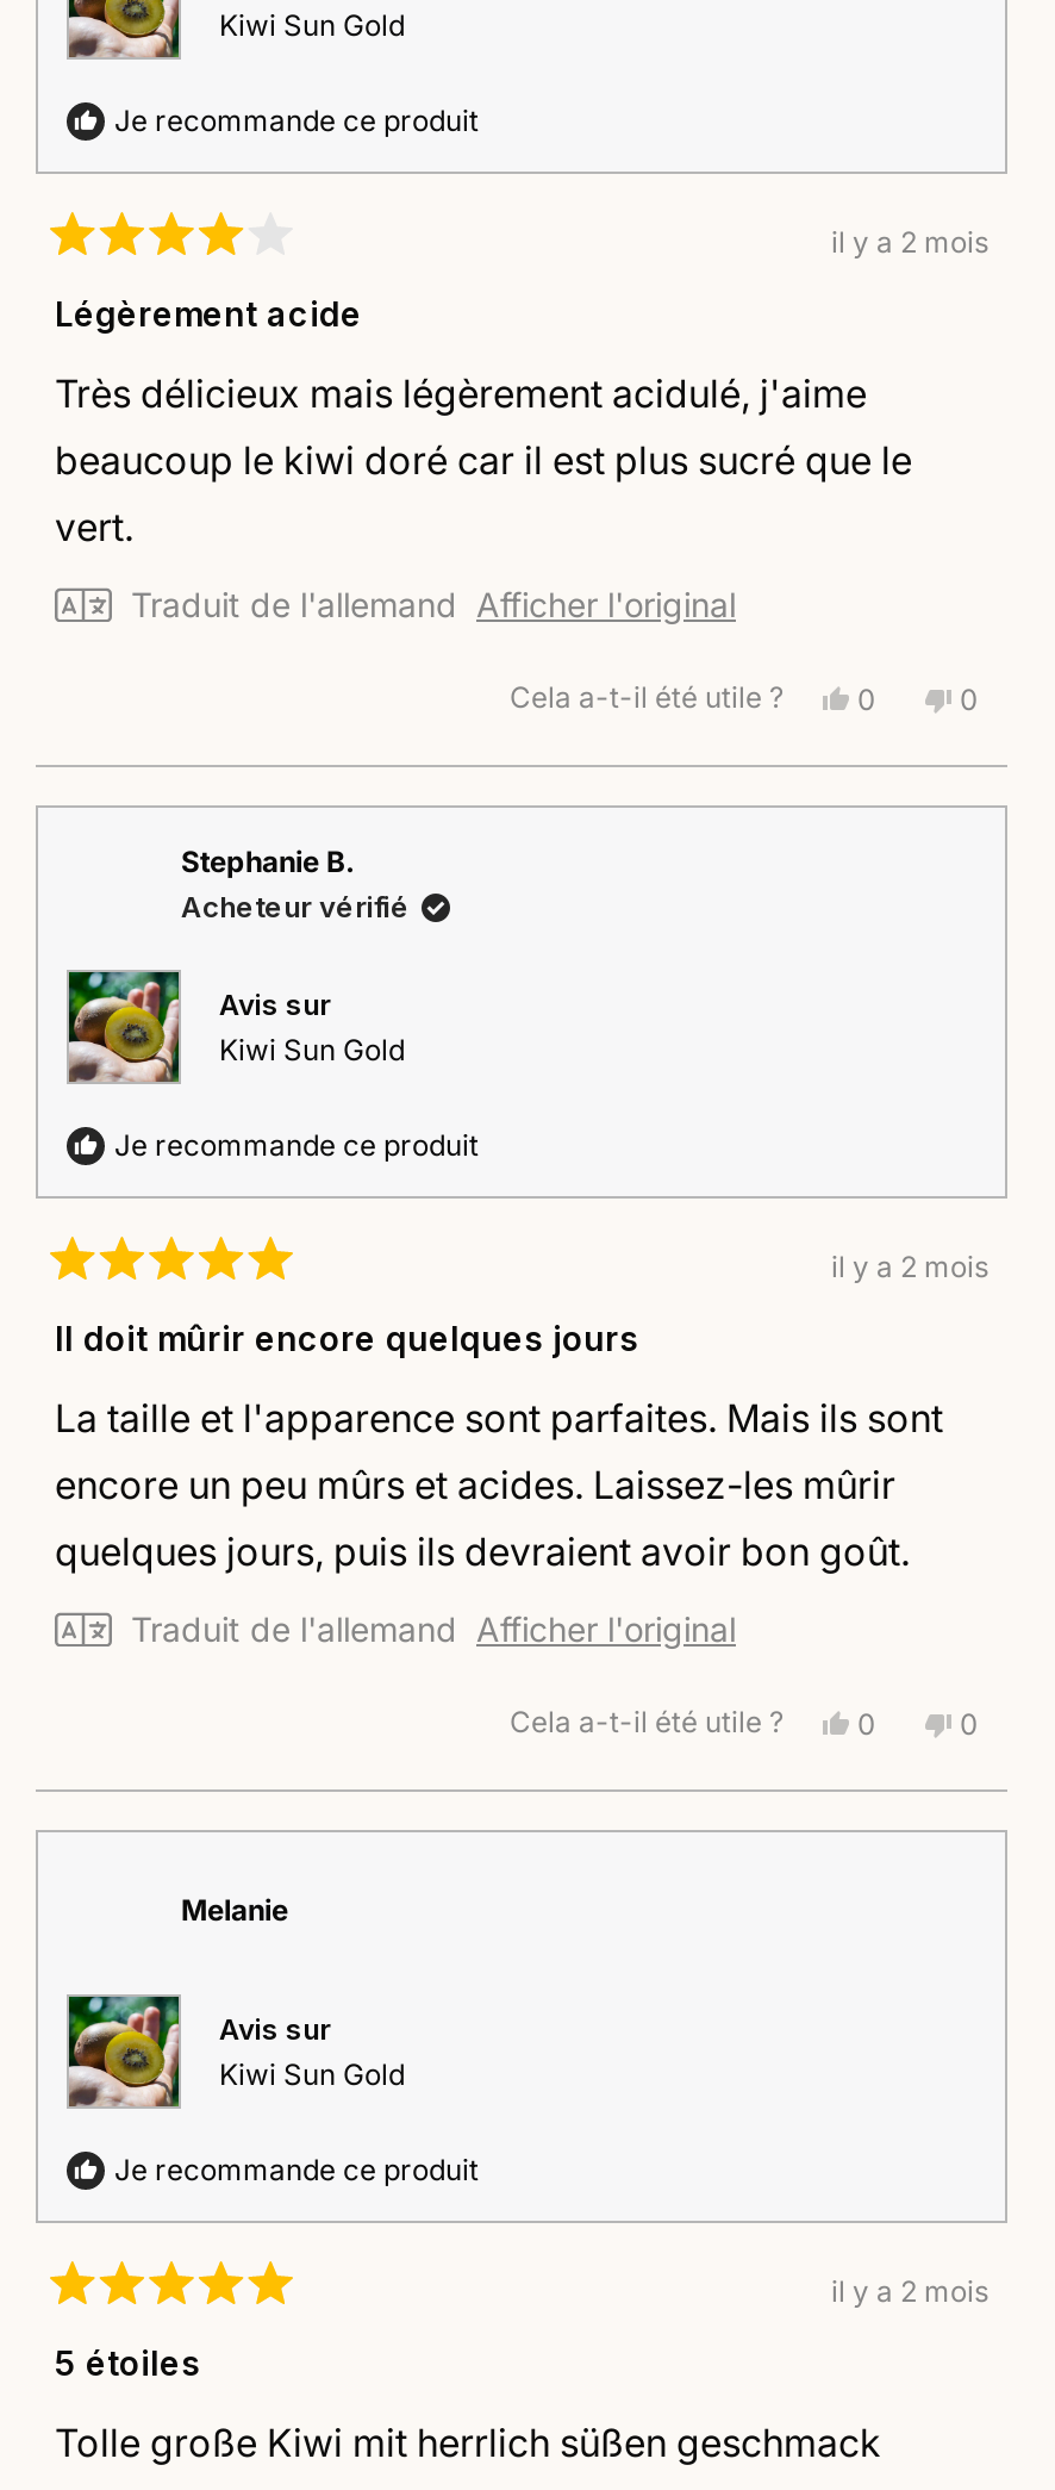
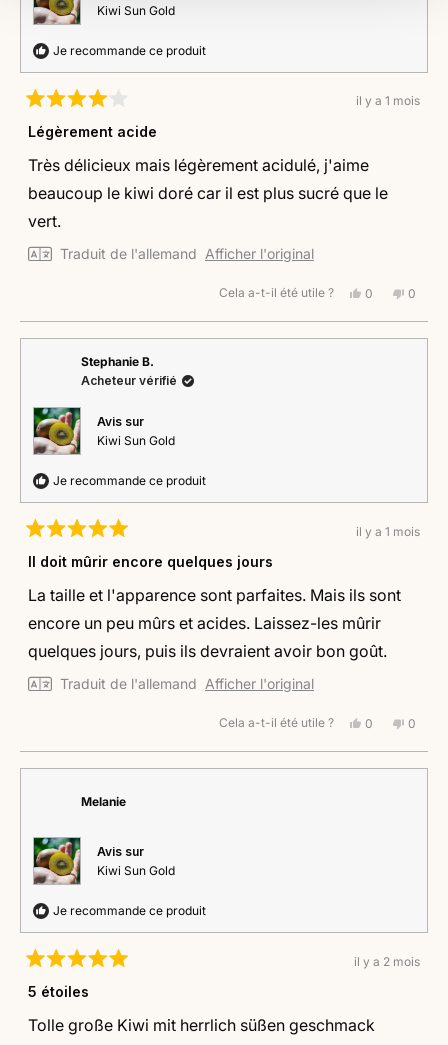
[831,222,988,258] il y a 2 mois -> [356,93,420,108] il y a 1 mois
[831,1247,988,1283] il y a 2 mois -> [356,523,420,538] il y a 1 mois

